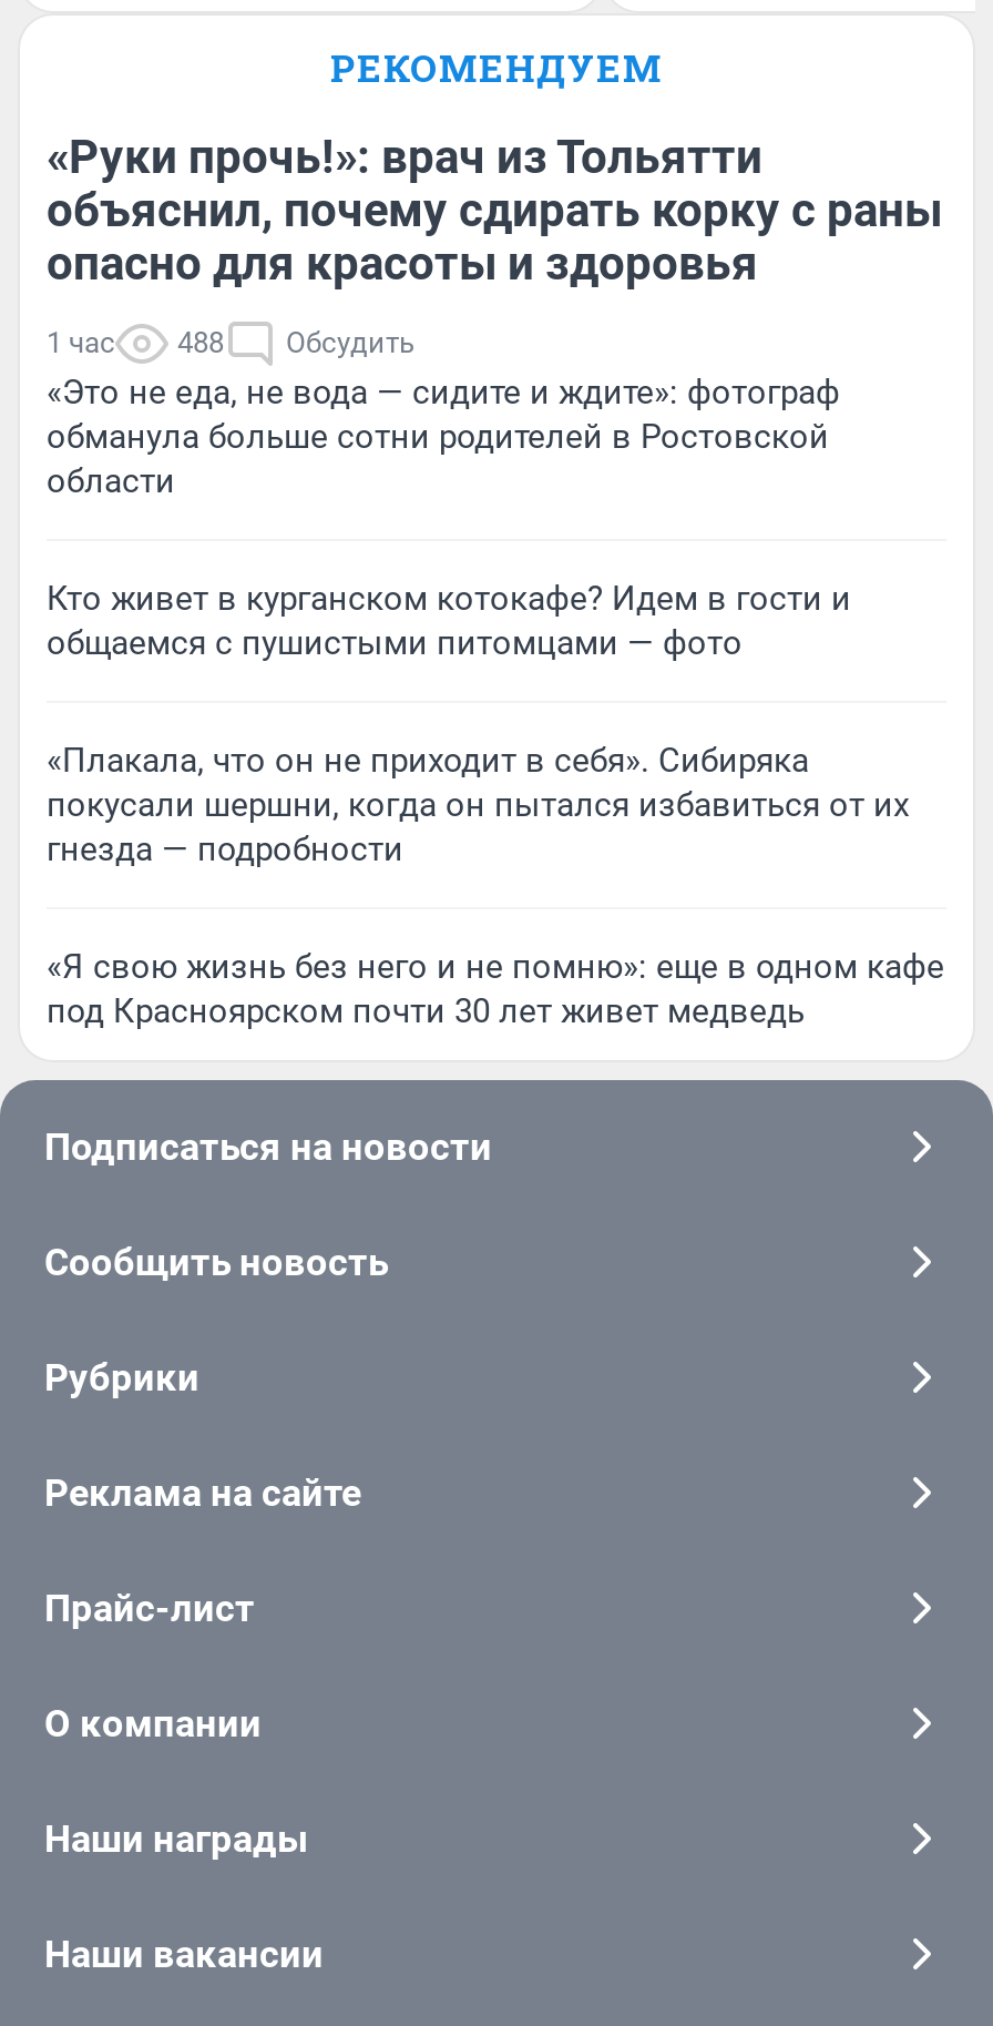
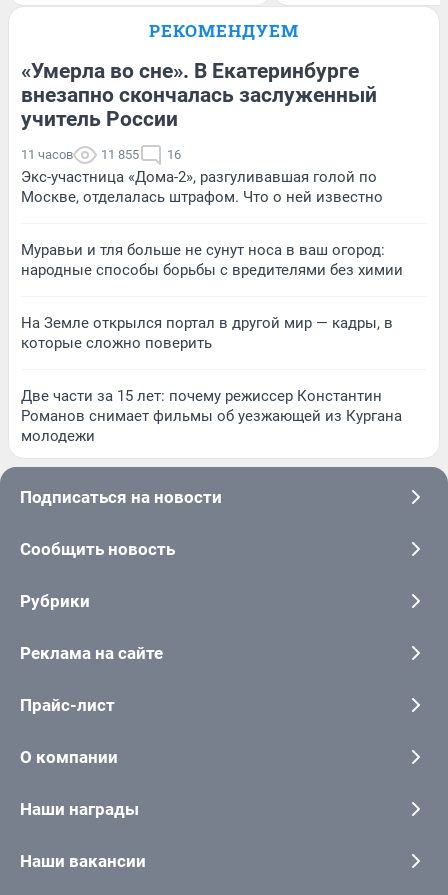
[47,132,942,291] «Руки прочь!»: врач из Тольятти | объяснил, почему сдирать корку с раны | опасно для красоты и здоровья -> [21,59,377,131] «Умерла во сне». В Екатеринбурге | внезапно скончалась заслуженный | учитель России
[47,327,840,502] 1 час | 488 | Обсудить | «Это не еда, не вода — сидите и ждите»: фотограф | обманула больше сотни родителей в Ростовской | области -> [21,147,383,206] 11 часов | 11 855 | 16 | Экс-участница «Дома-2», разгуливавшая голой по | Москве, отделалась штрафом. Что о ней известно
[47,580,851,664] Кто живет в курганском котокафе? Идем в гости и | общаемся с пушистыми питомцами — фото -> [21,241,403,279] Муравьи и тля больше не сунут носа в ваш огород: | народные способы борьбы с вредителями без химии
[47,741,909,870] «Плакала, что он не приходит в себя». Сибиряка | покусали шершни, когда он пытался избавиться от их | гнезда — подробности -> [21,314,393,352] На Земле открылся портал в другой мир — кадры, в | которые сложно поверить
[47,948,944,1032] «Я свою жизнь без него и не помню»: еще в одном кафе | под Красноярском почти 30 лет живет медведь -> [21,387,402,445] Две части за 15 лет: почему режиссер Константин | Романов снимает фильмы об уезжающей из Кургана | молодежи

